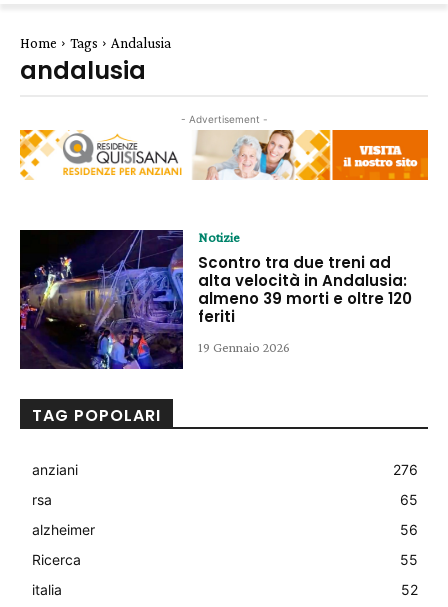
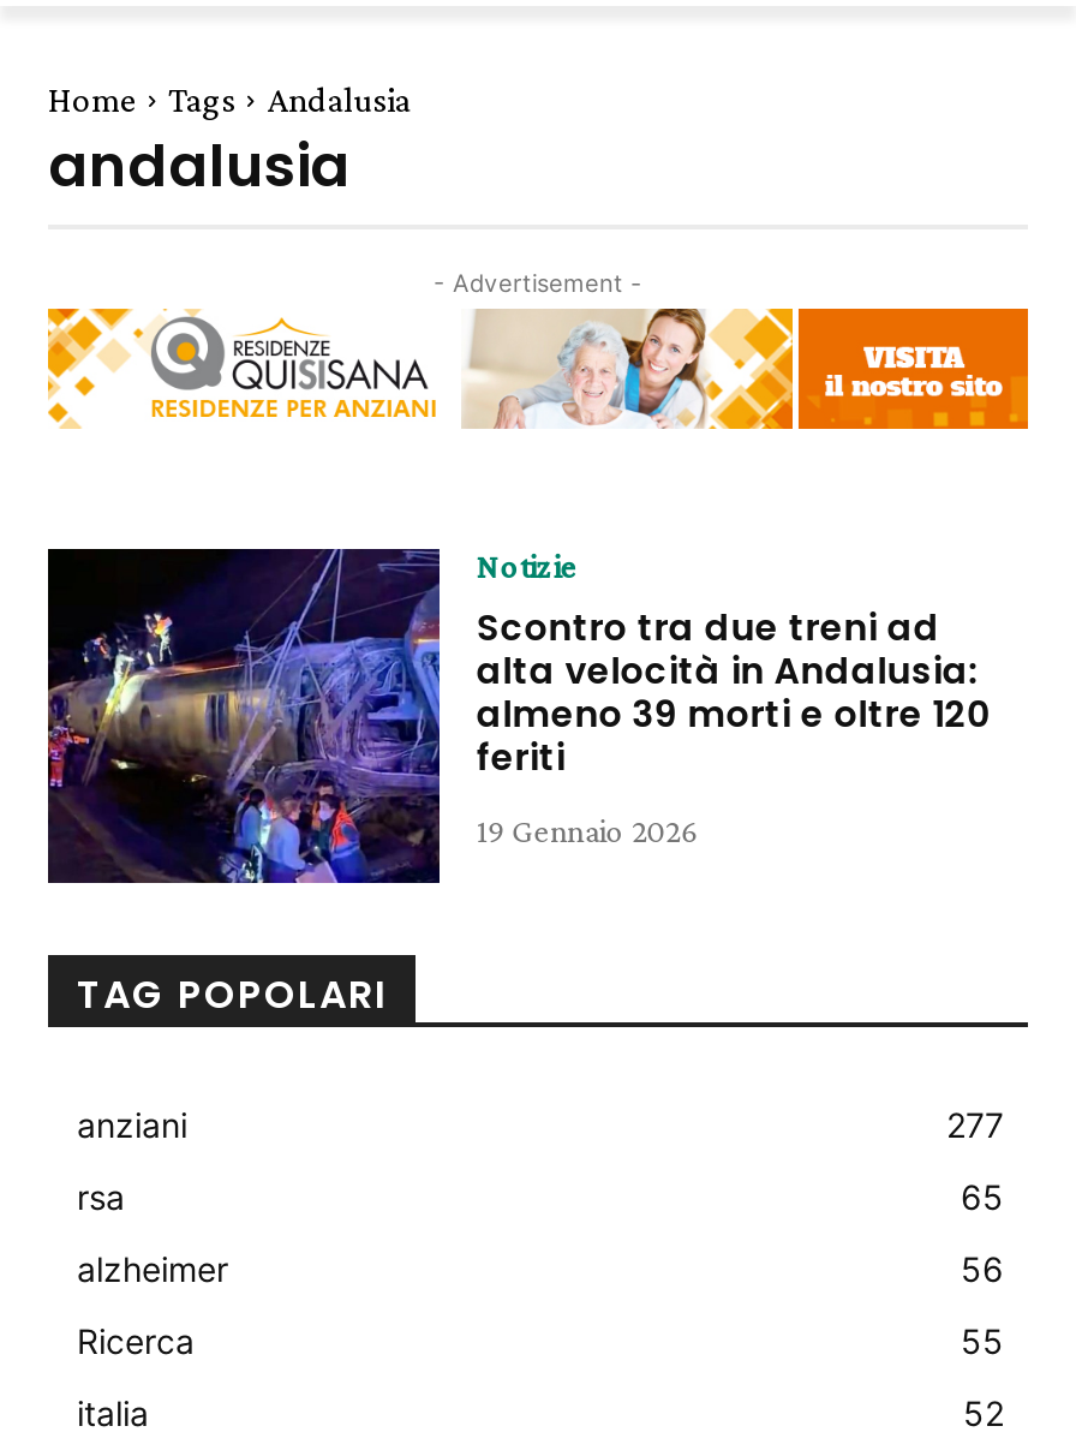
[393,461,418,478] 276 -> [946,1104,1004,1145] 277

